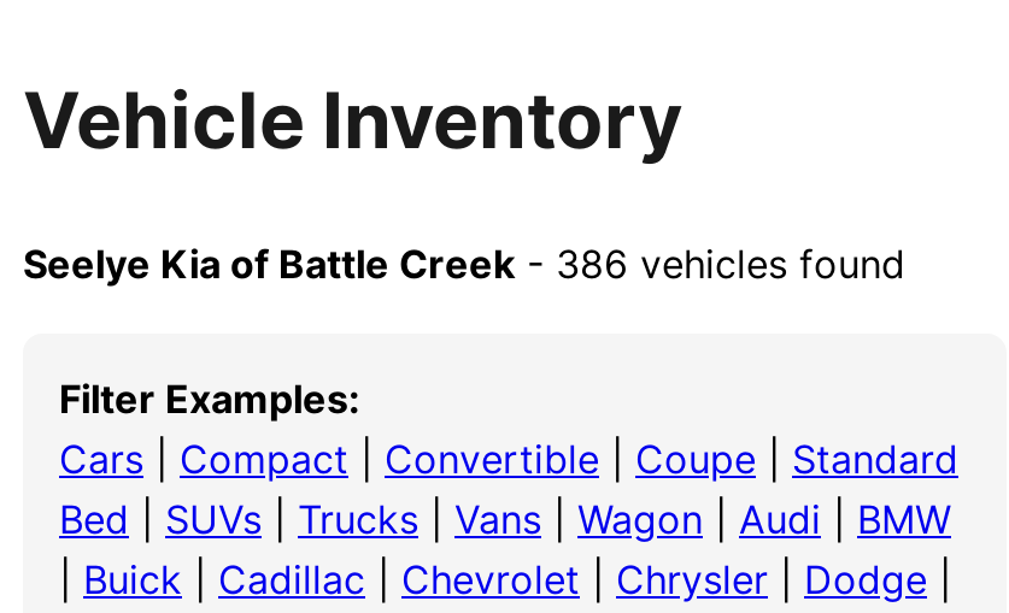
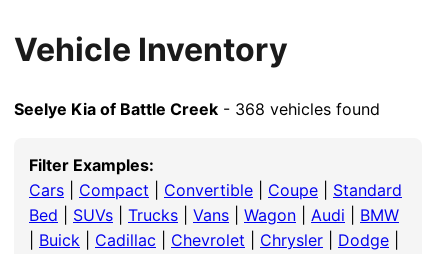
[23,239,905,288] Seelye Kia of Battle Creek - 386 vehicles found -> [14,99,380,119] Seelye Kia of Battle Creek - 368 vehicles found

